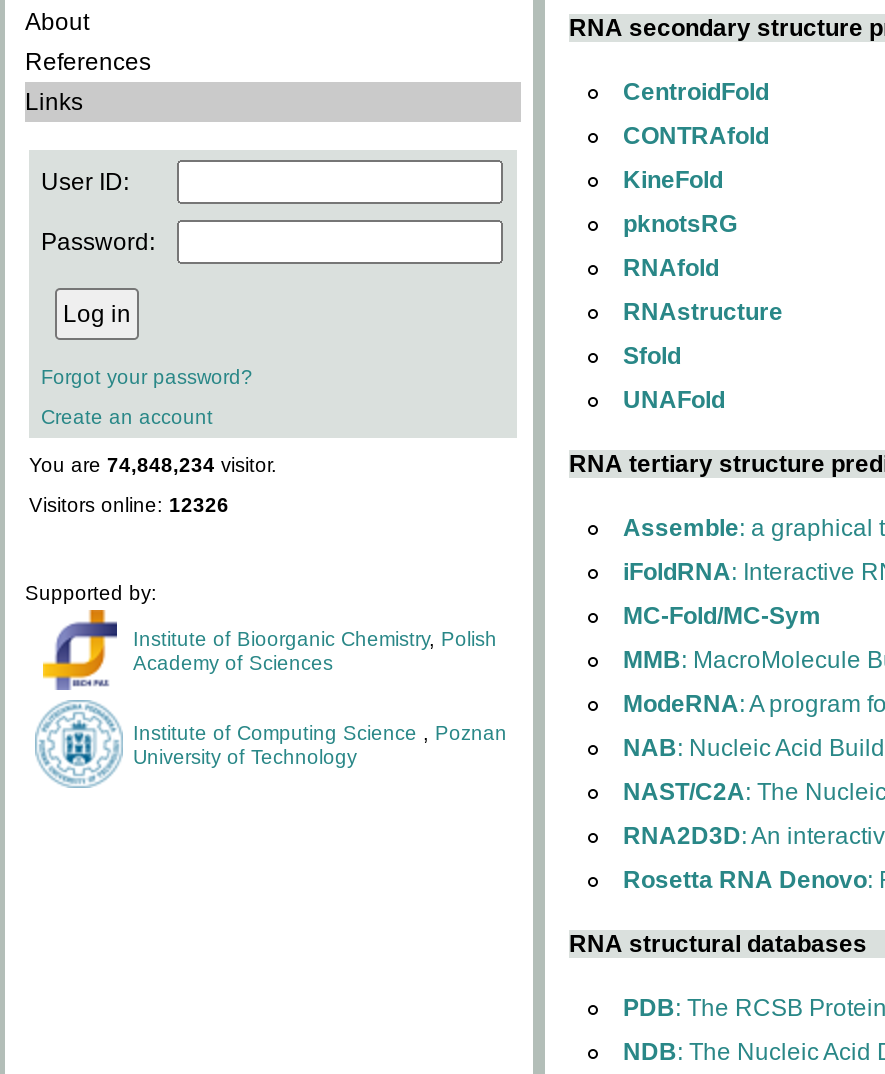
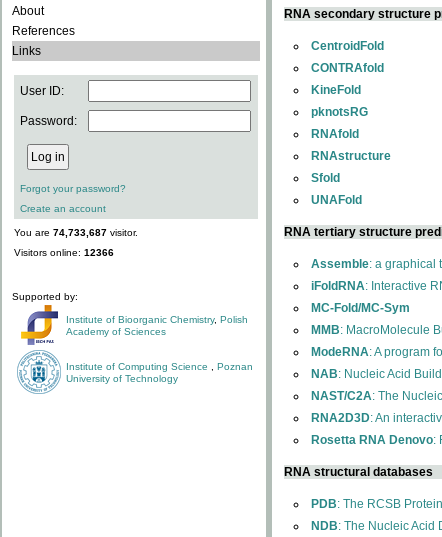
[29,454,277,476] You are 74,848,234 visitor. -> [14,227,138,238] You are 74,733,687 visitor.
[29,494,229,516] Visitors online: 12326 -> [14,247,114,258] Visitors online: 12366

